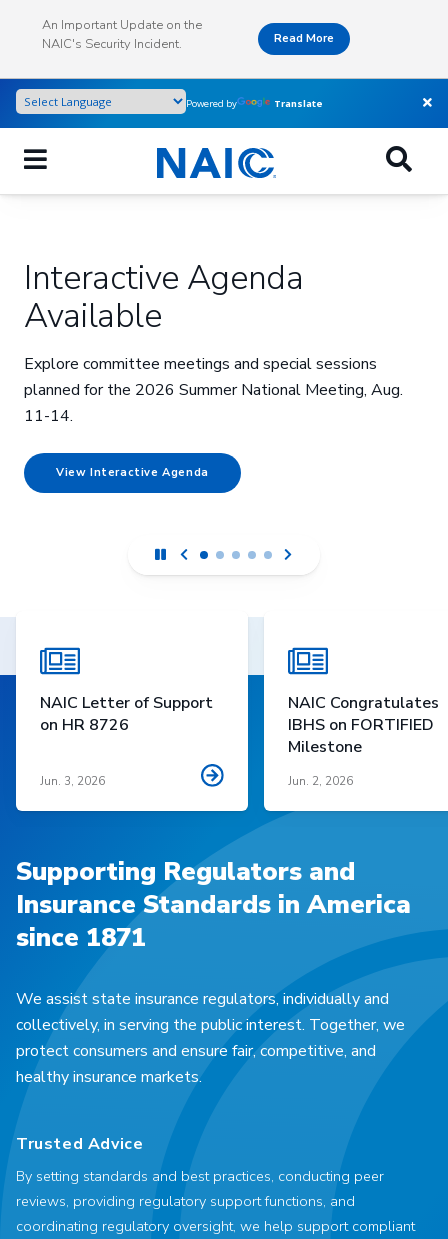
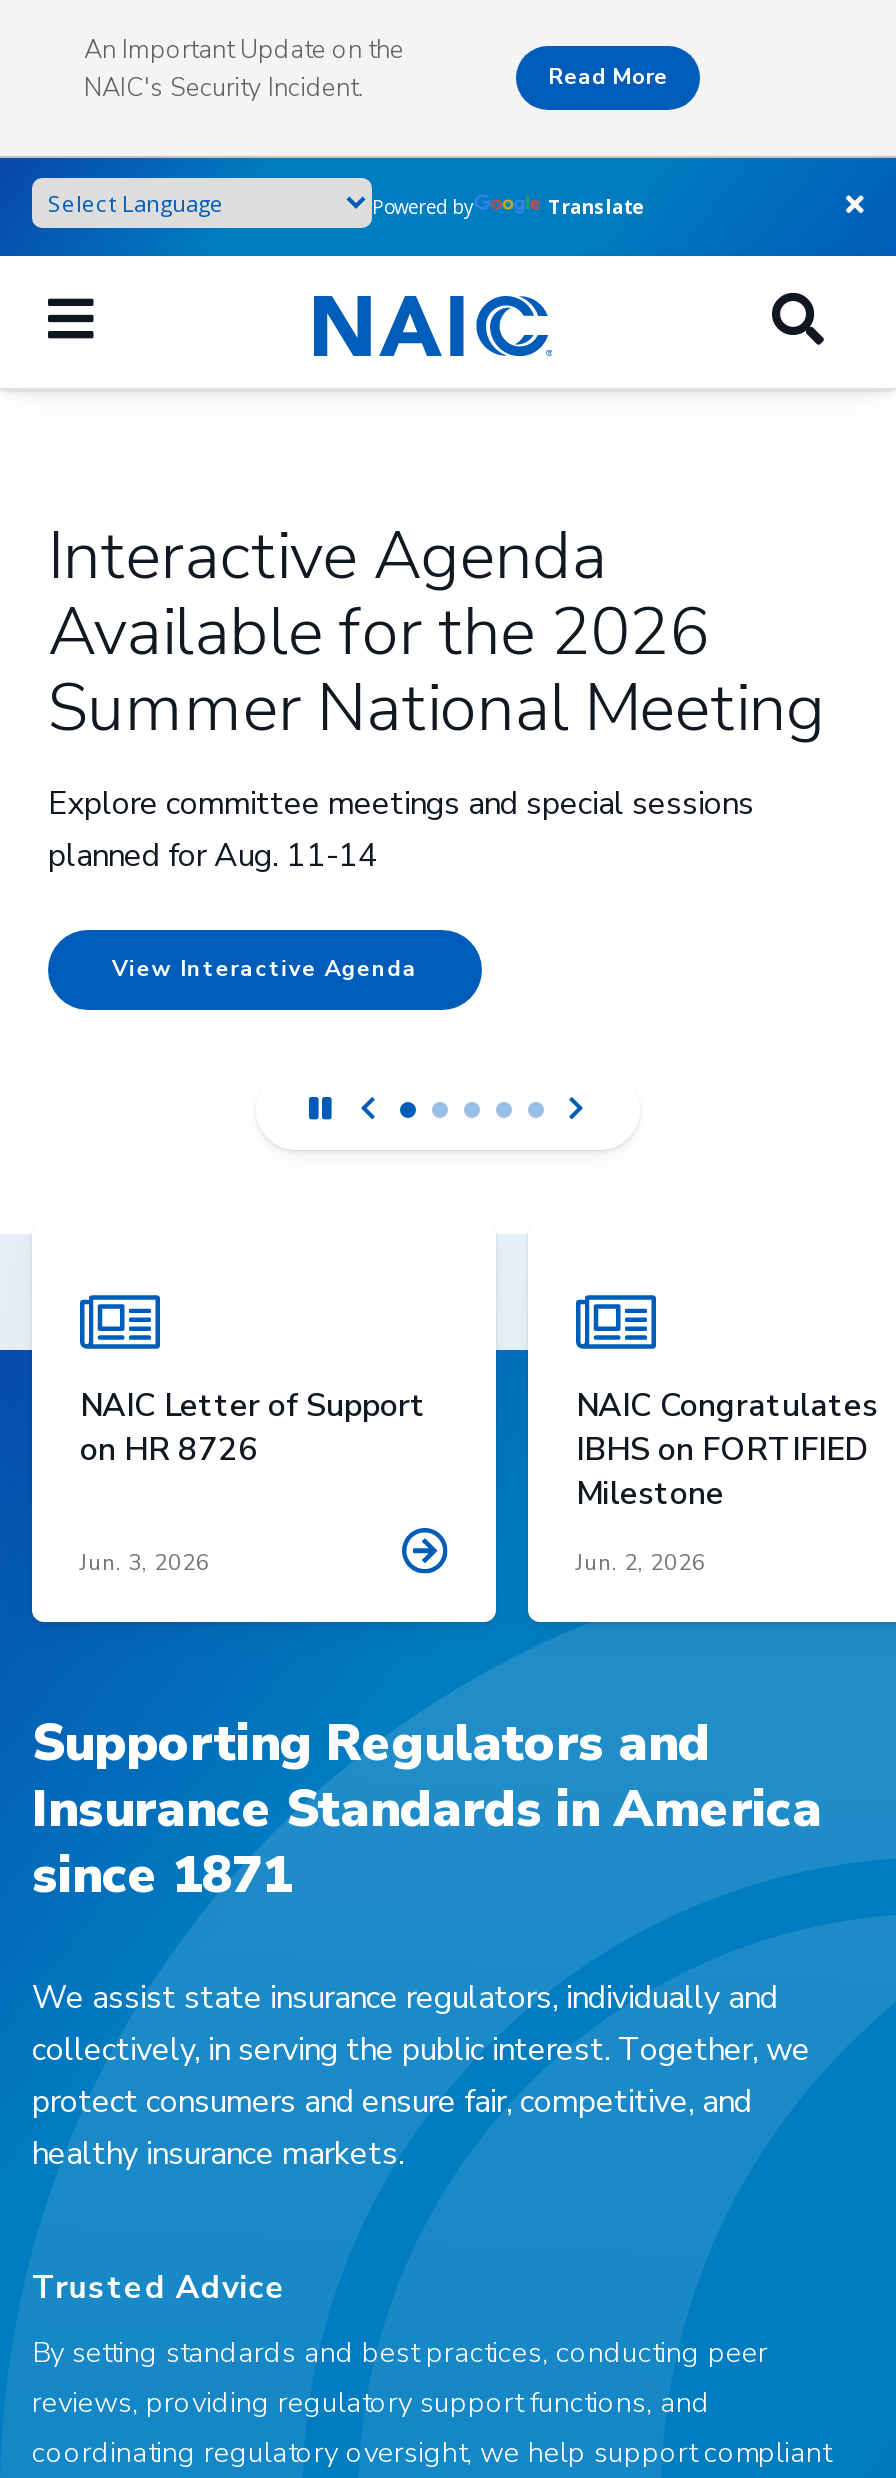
[24,293,162,339] Available -> [48,586,825,754] Available for the 2026 | Summer National Meeting
moved [24,353,377,375] -> [48,782,754,826]: Explore committee meetings and special sessions
[24,379,403,427] planned for the 2026 Summer National Meeting, Aug. | 11-14. -> [48,834,378,878] planned for Aug. 11-14

